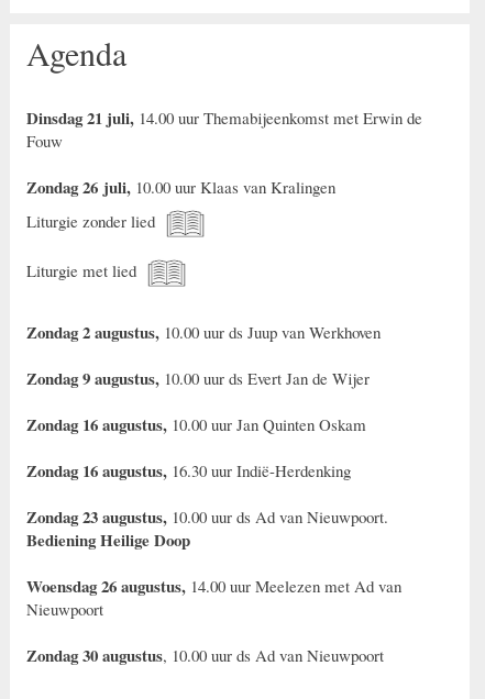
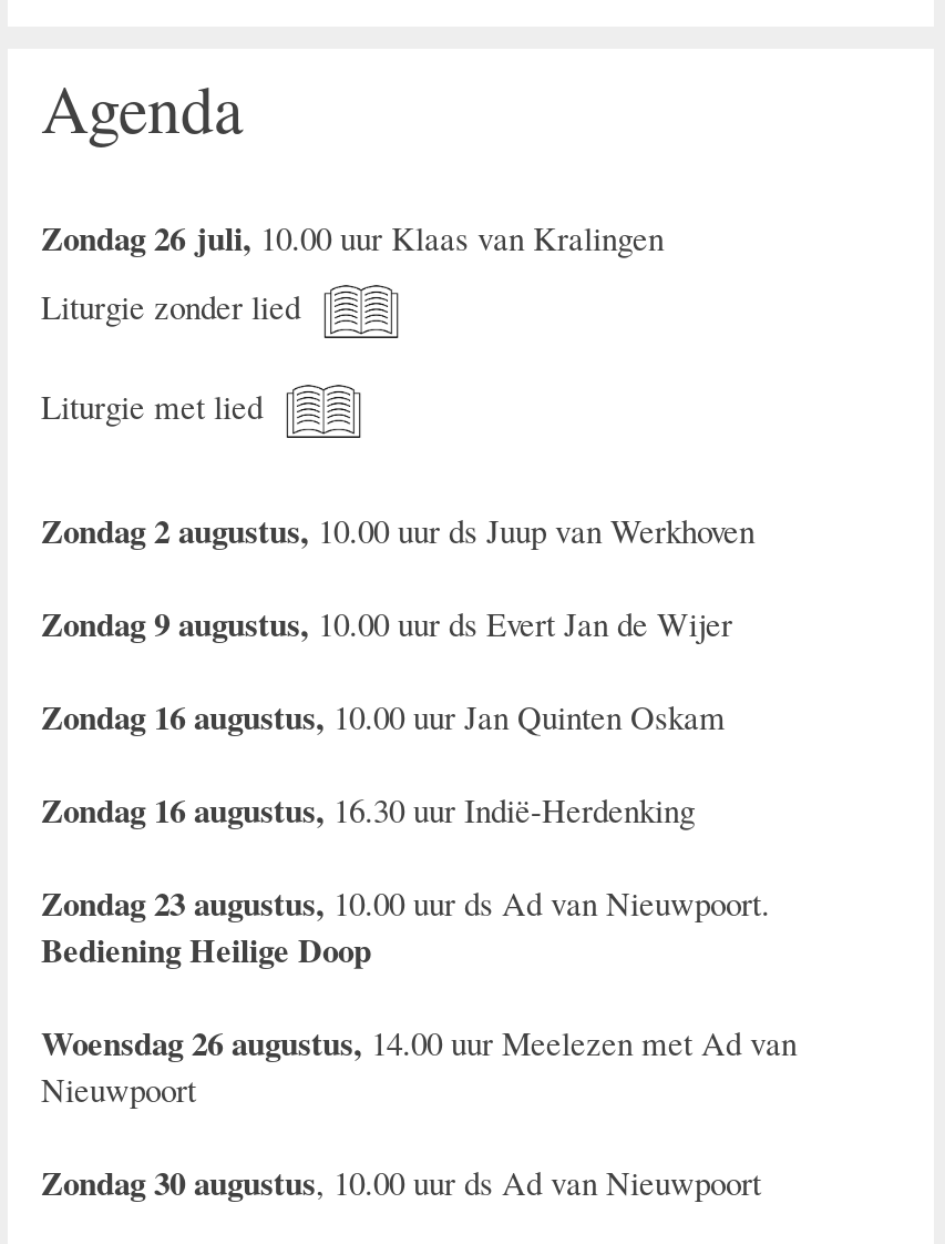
[26,106,422,152] Dinsdag 21 juli, 14.00 uur Themabijeenkomst met Erwin de | Fouw -> none

